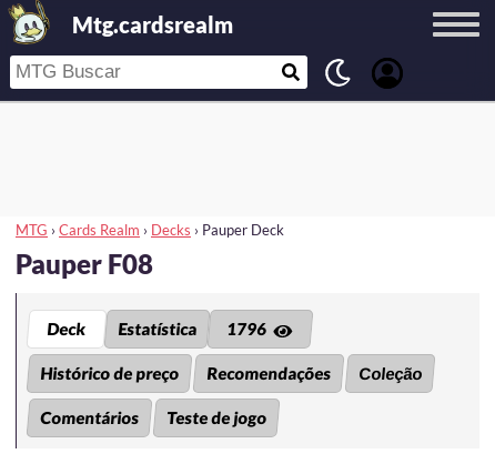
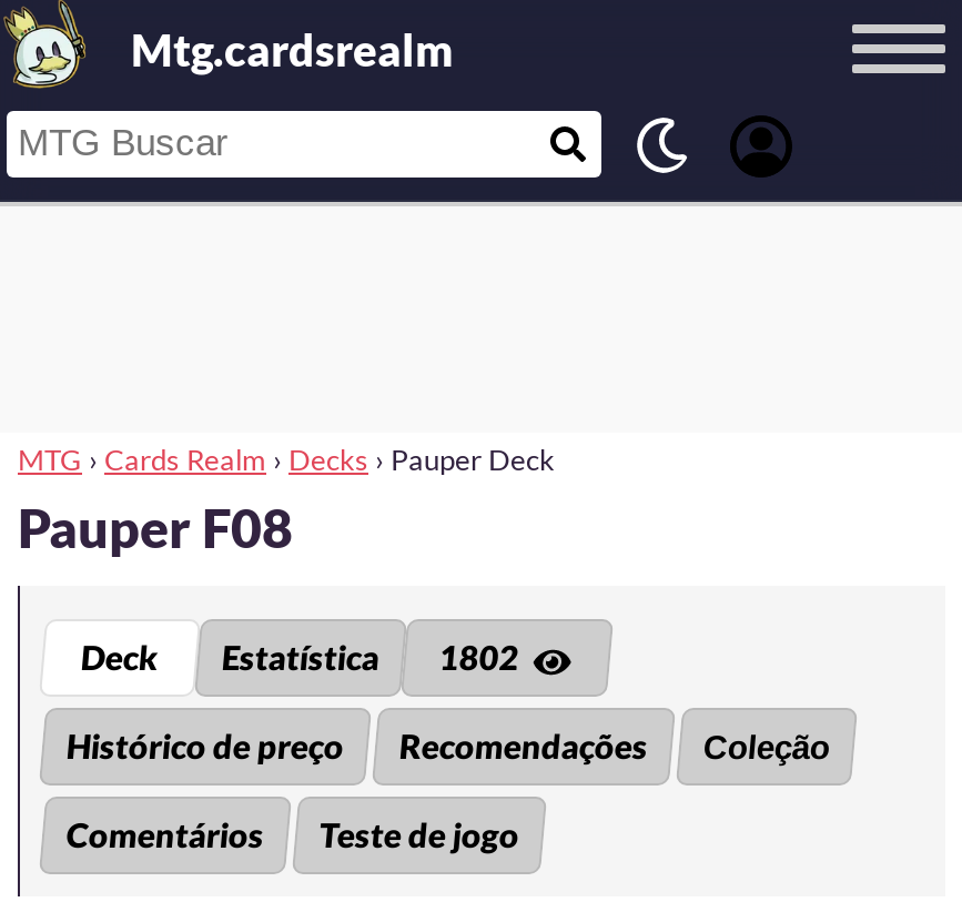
[46,319,267,339] Deck Estatística 1796 -> [79,637,521,677] Deck Estatística 1802

